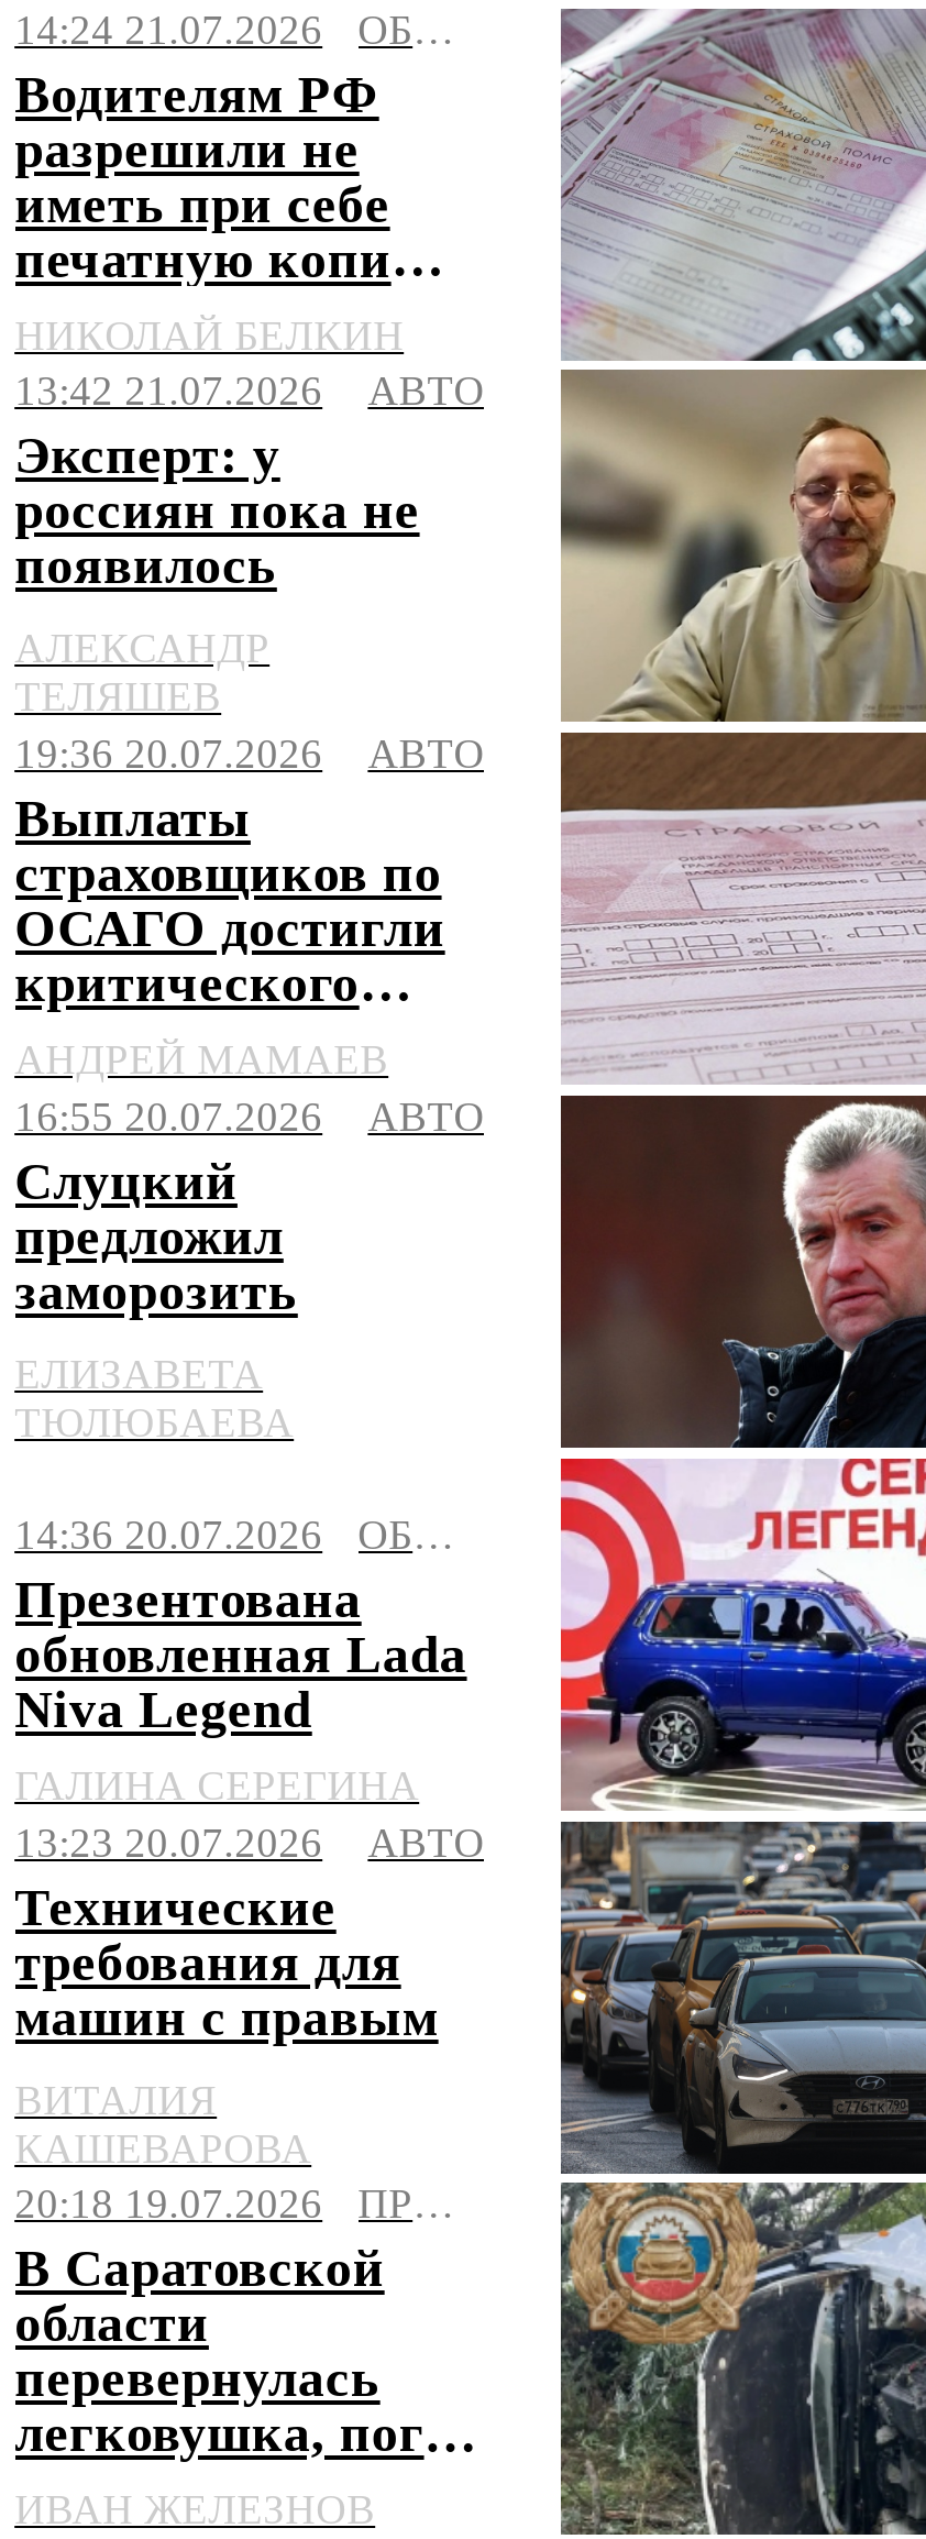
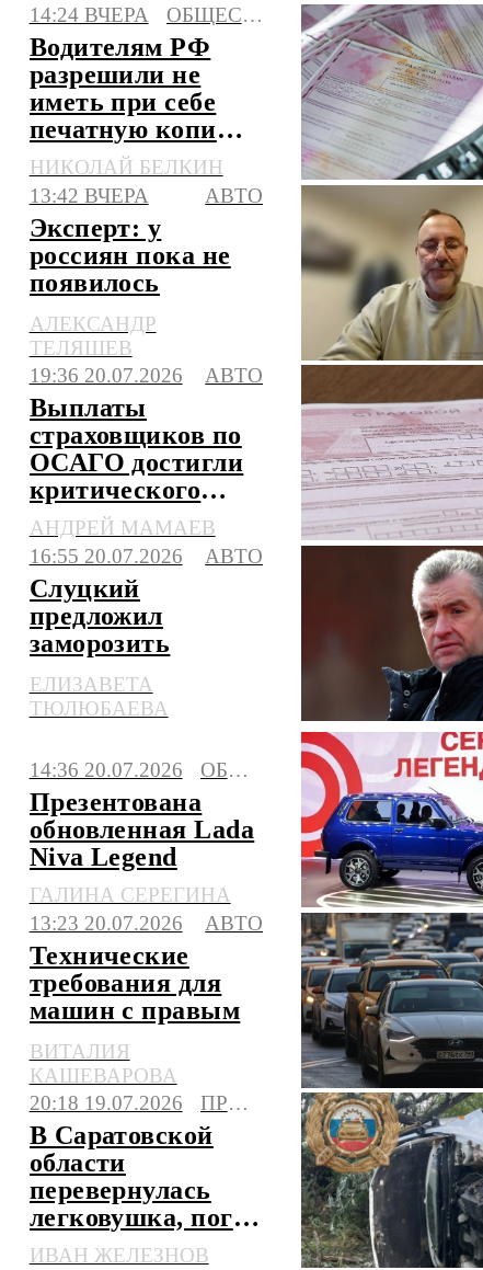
[15,6,322,52] 14:24 21.07.2026 -> [29,3,149,26] 14:24 ВЧЕРА
[15,369,322,415] 13:42 21.07.2026 -> [29,184,149,207] 13:42 ВЧЕРА

